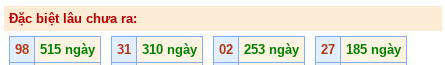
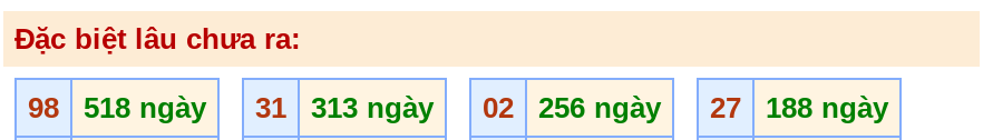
[40,42,95,57] 515 ngày -> [84,91,206,124] 518 ngày
[142,42,197,57] 310 ngày -> [311,91,434,124] 313 ngày
[244,42,299,57] 253 ngày -> [538,91,661,124] 256 ngày
[346,42,401,57] 185 ngày -> [766,91,888,124] 188 ngày

